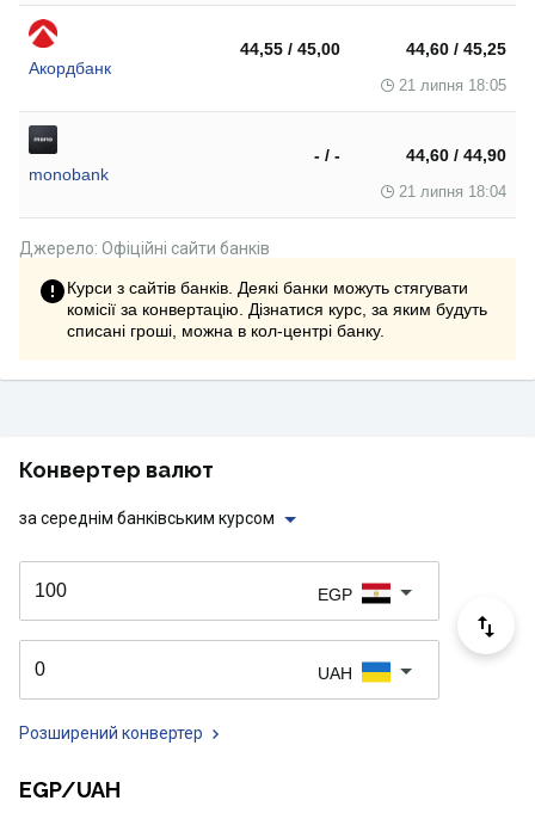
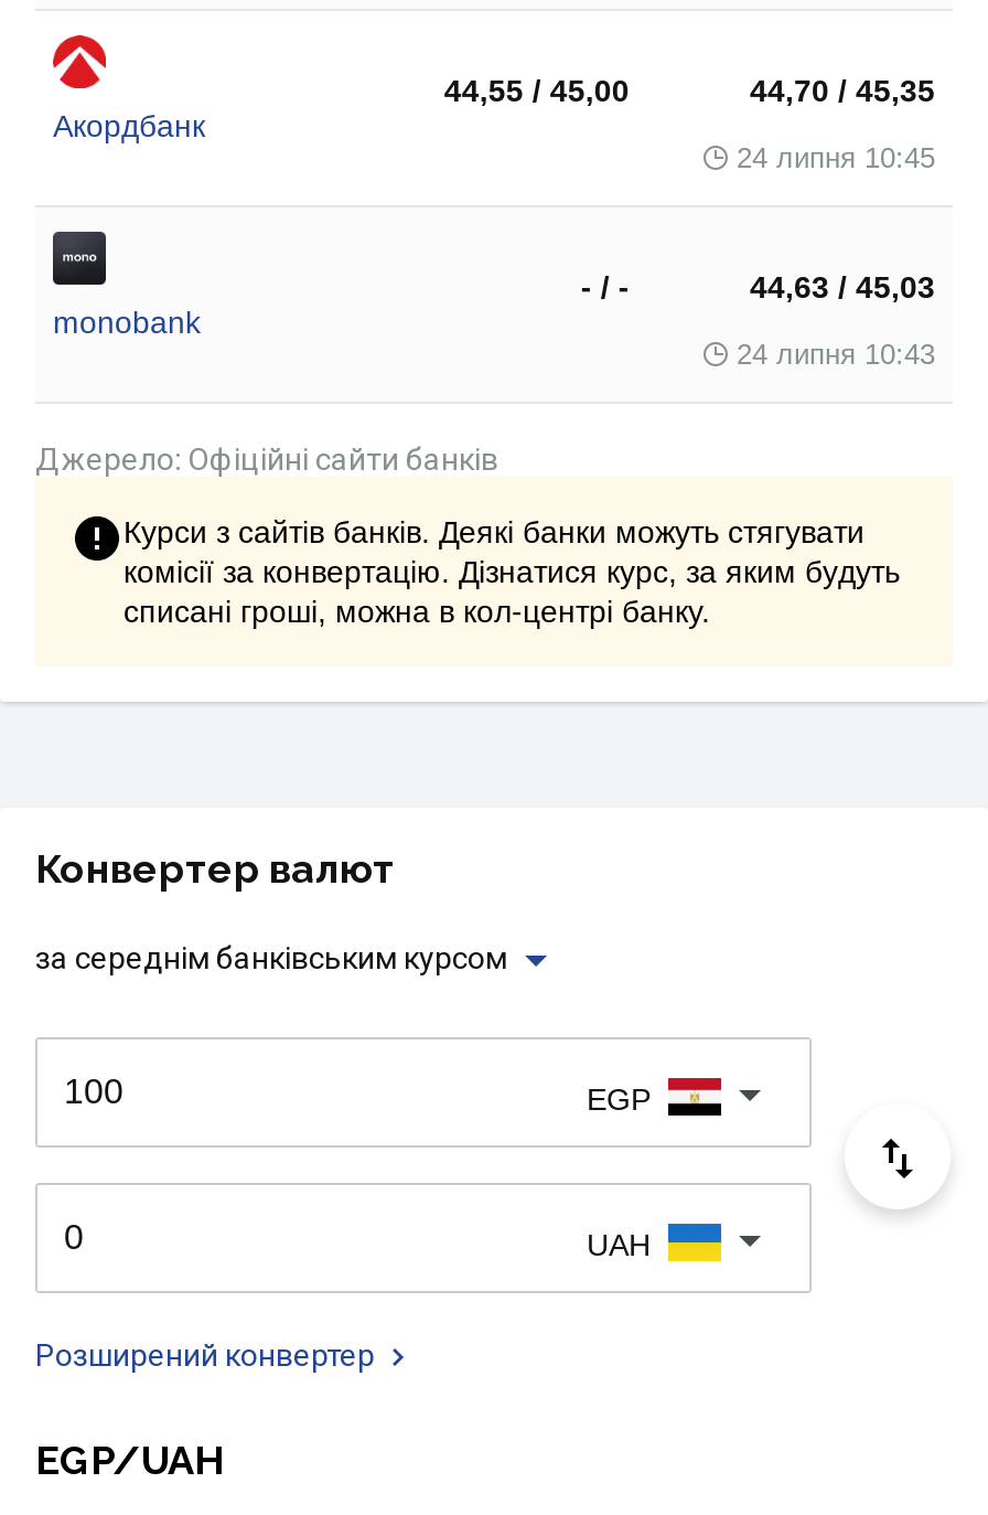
[406,39,506,58] 44,60 / 45,25 -> [750,73,935,108] 44,70 / 45,35
[399,76,506,94] 21 липня 18:05 -> [737,141,935,174] 24 липня 10:45
[406,146,506,165] 44,60 / 44,90 -> [750,269,935,305] 44,63 / 45,03
[399,183,506,201] 21 липня 18:04 -> [737,338,935,371] 24 липня 10:43

